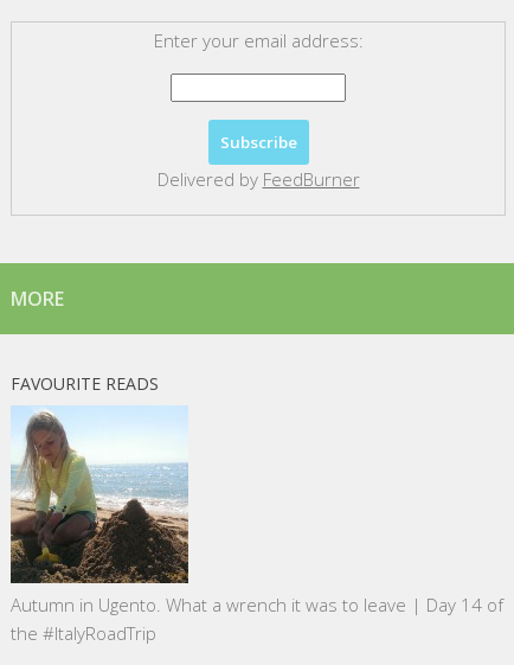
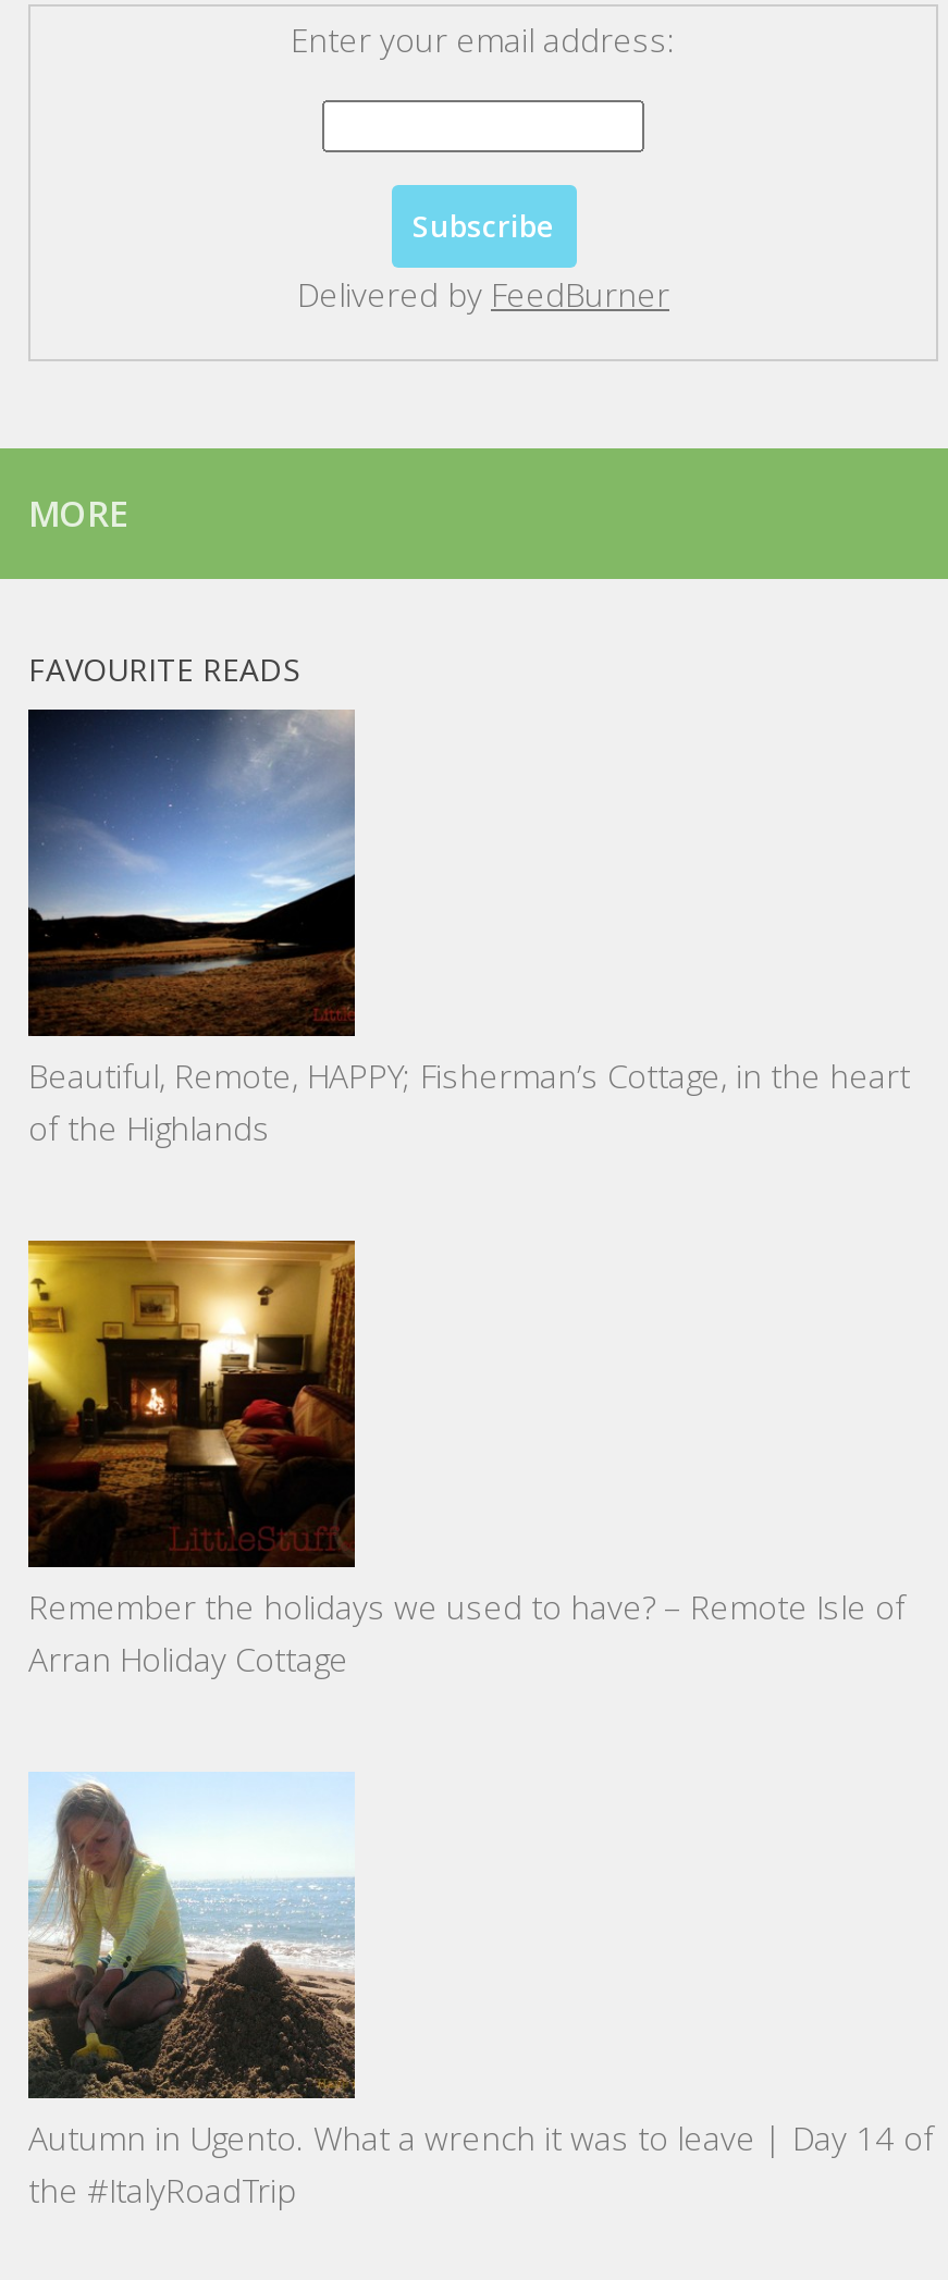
none -> [26,707,910,1149] [image] | Beautiful, Remote, HAPPY; Fisherman’s Cottage, in the heart | of the Highlands
none -> [26,1238,906,1681] [image] | Remember the holidays we used to have? – Remote Isle of | Arran Holiday Cottage

